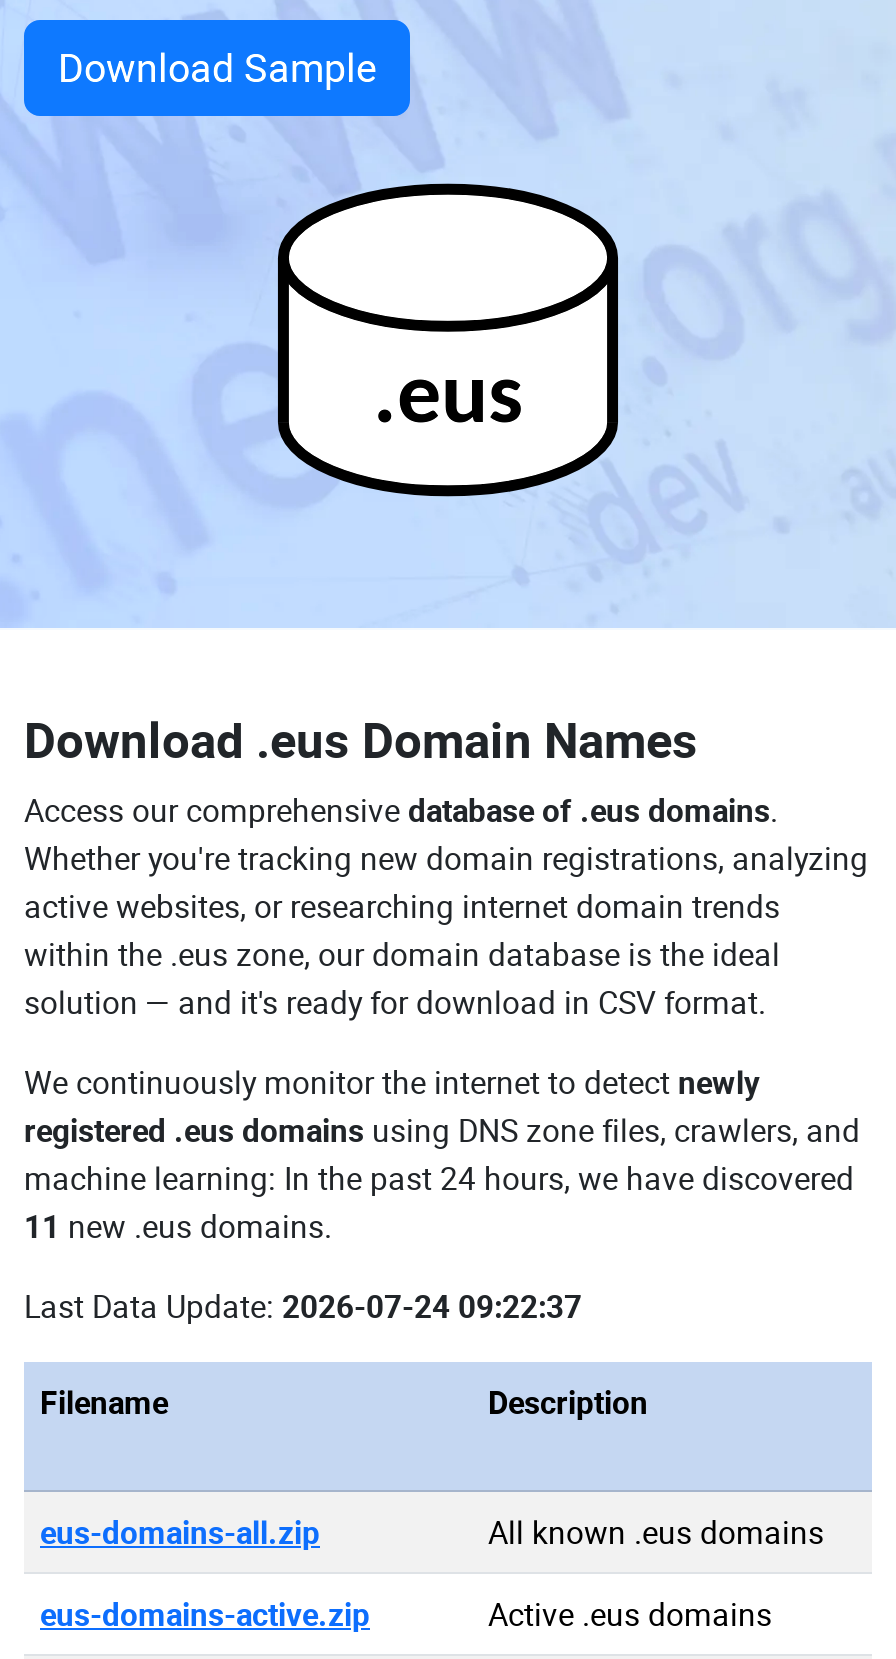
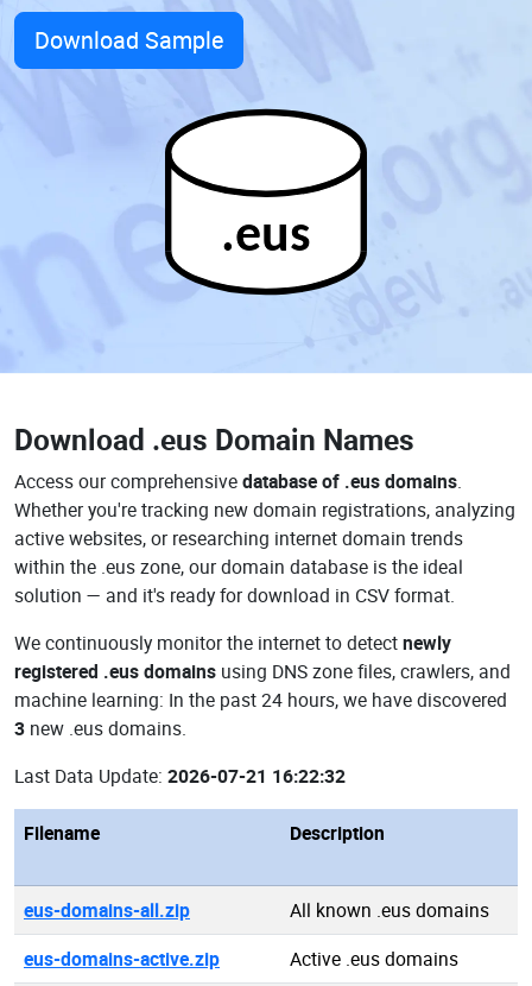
[24,1204,332,1248] 11 new .eus domains. -> [14,715,186,741] 3 new .eus domains.
[24,1284,582,1328] Last Data Update: 2026-07-24 09:22:37 -> [14,763,346,789] Last Data Update: 2026-07-21 16:22:32

